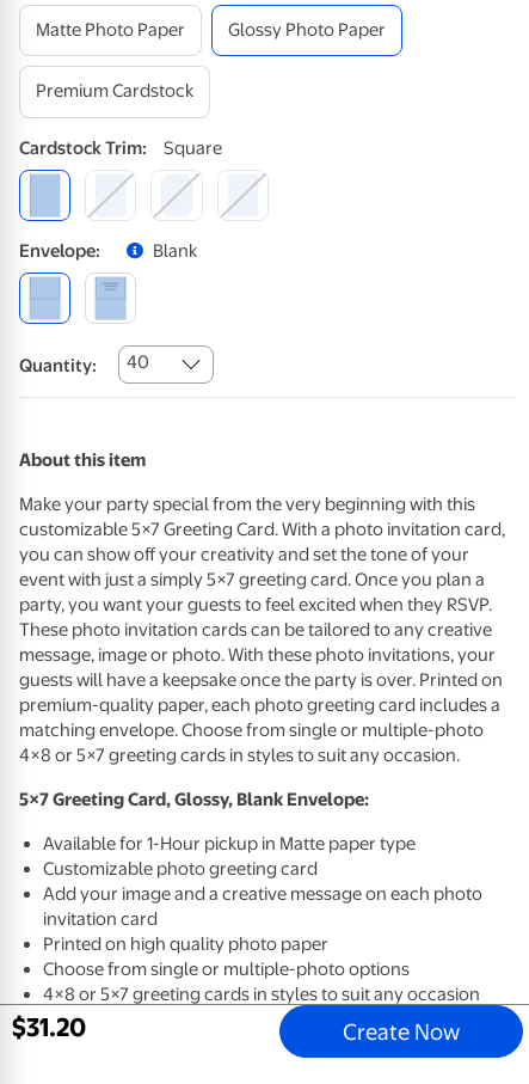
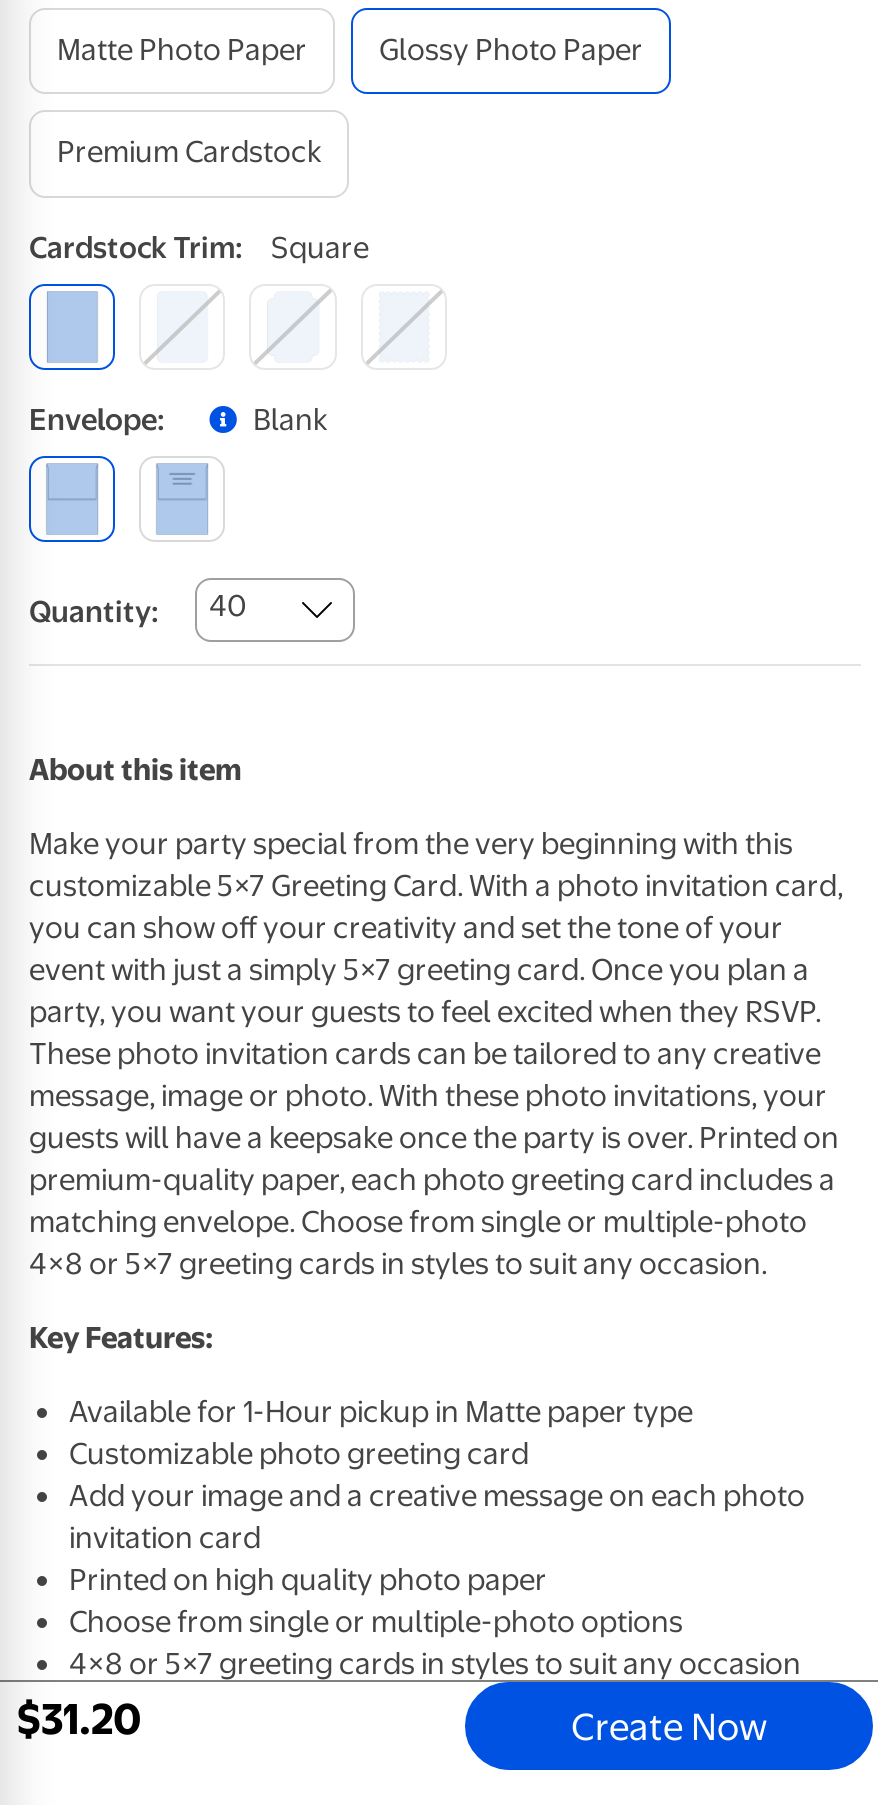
[19,789,369,810] 5×7 Greeting Card, Glossy, Blank Envelope: -> [29,1320,213,1356] Key Features:

